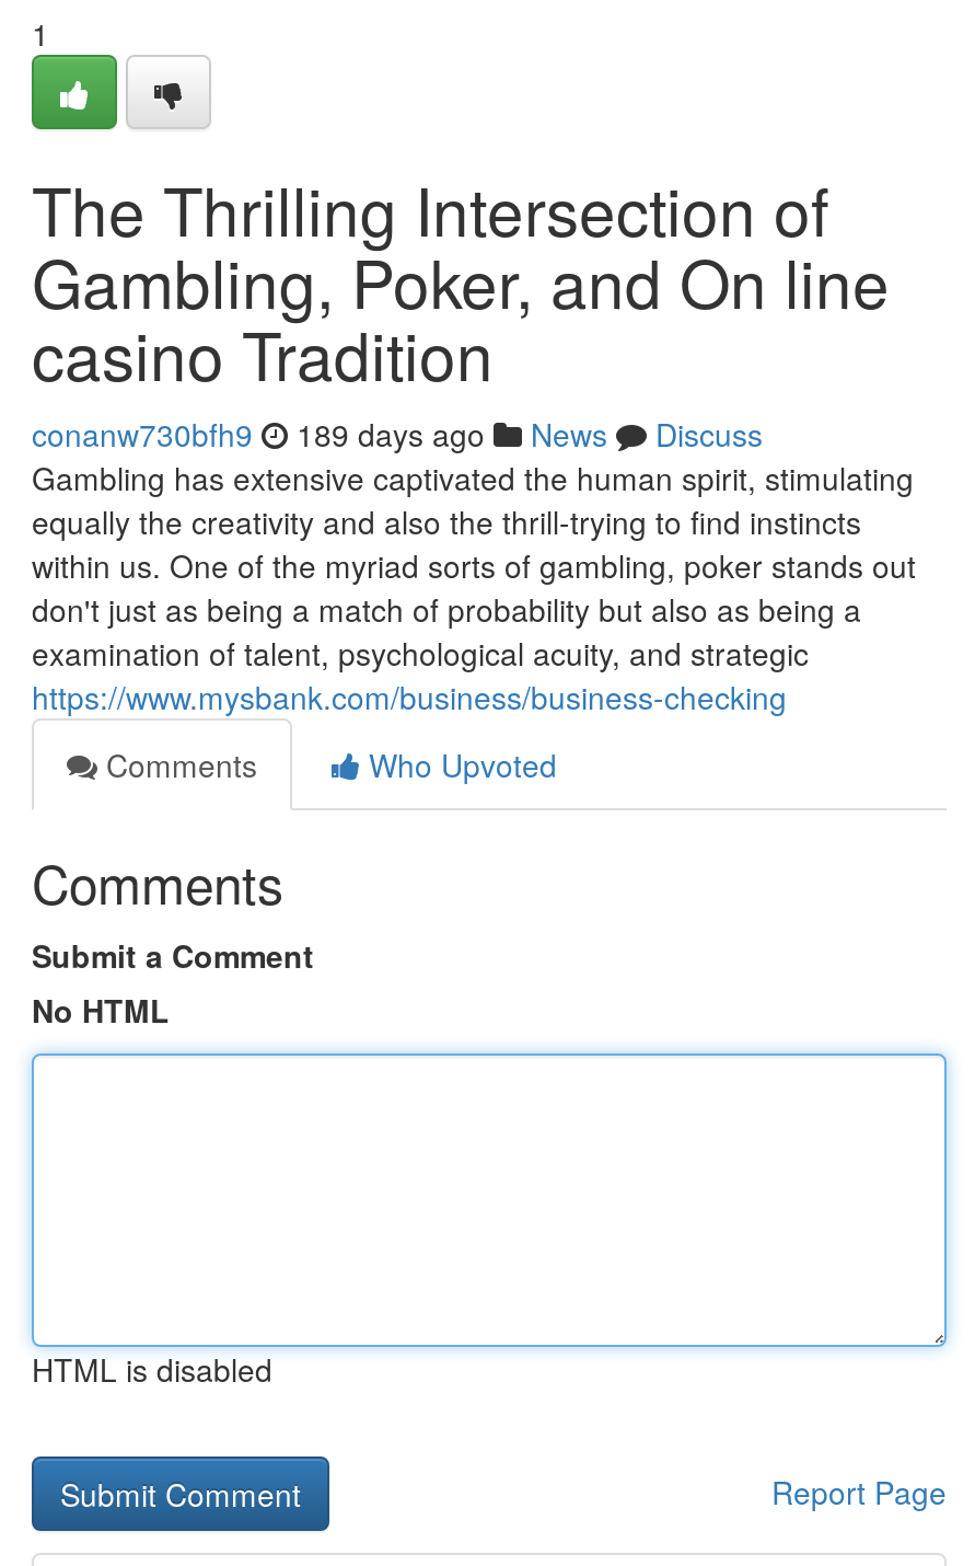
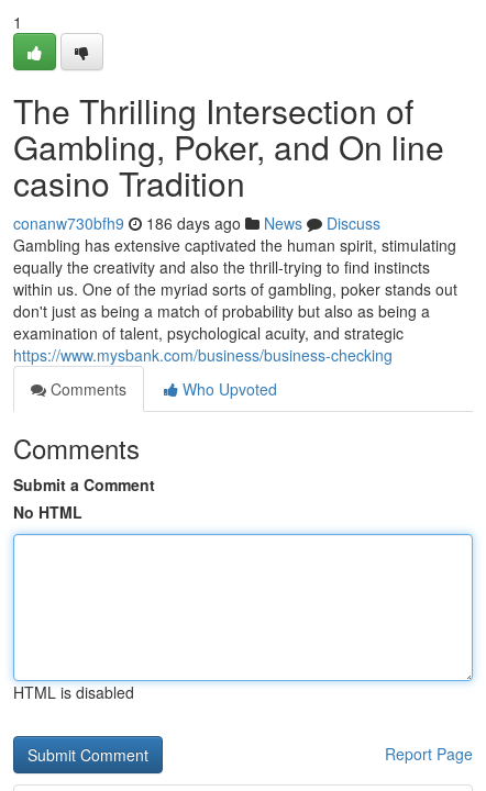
[32,412,763,456] conanw730bfh9 189 days ago News Discuss -> [13,212,380,234] conanw730bfh9 186 days ago News Discuss

